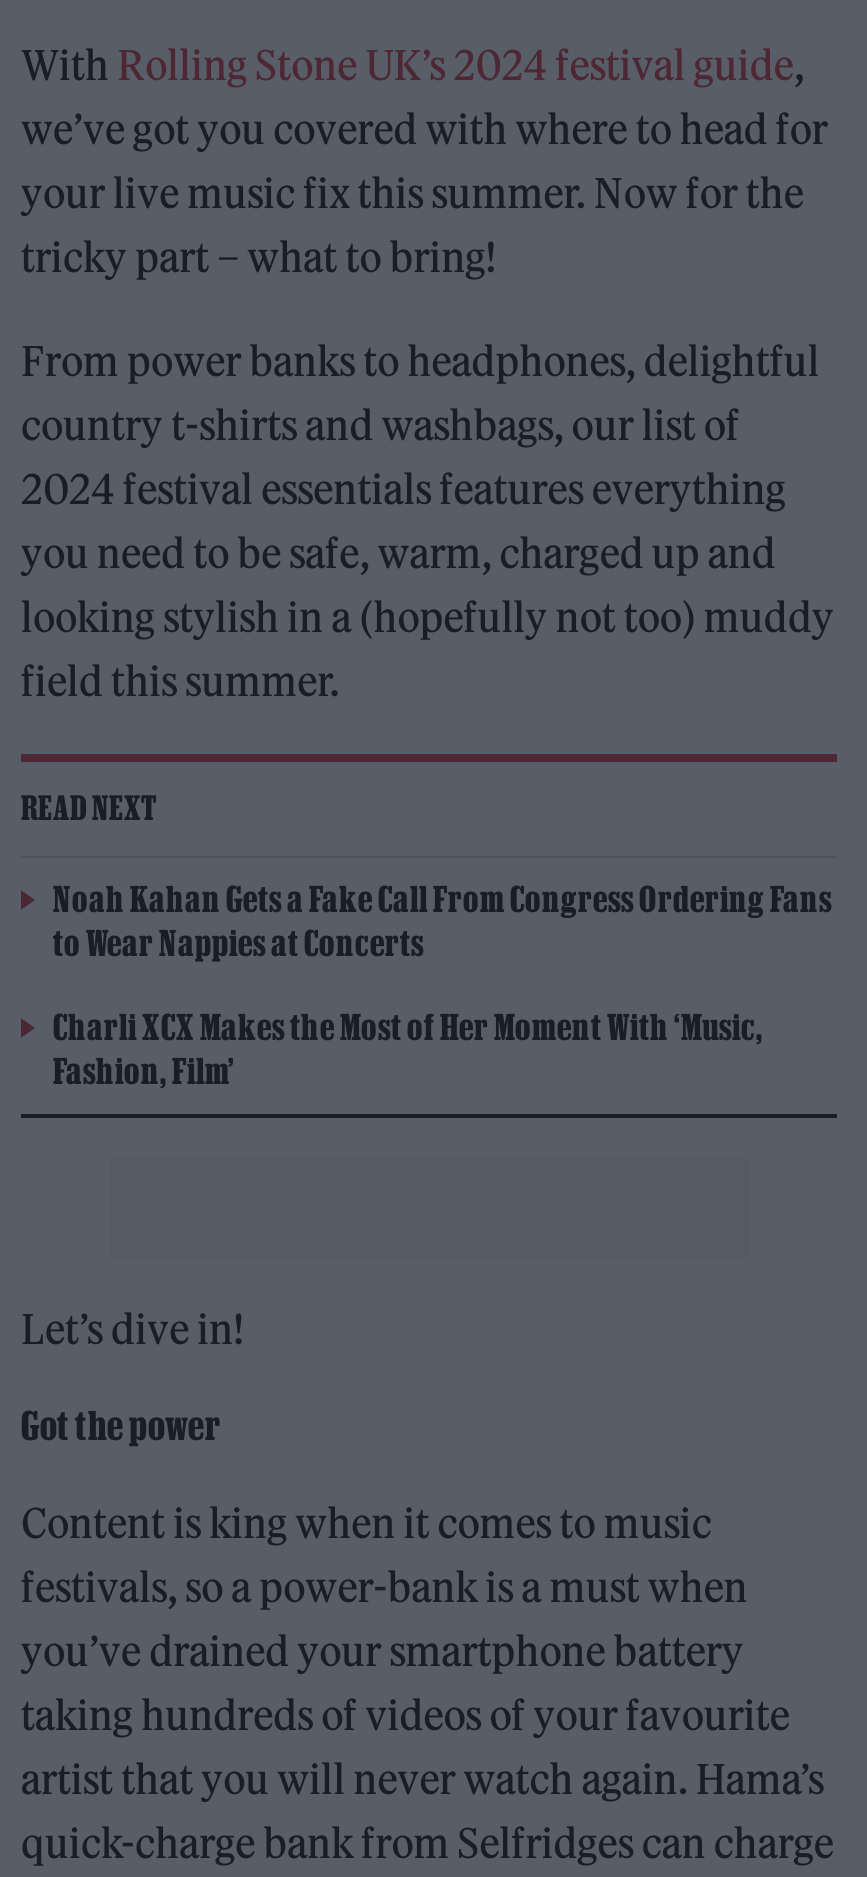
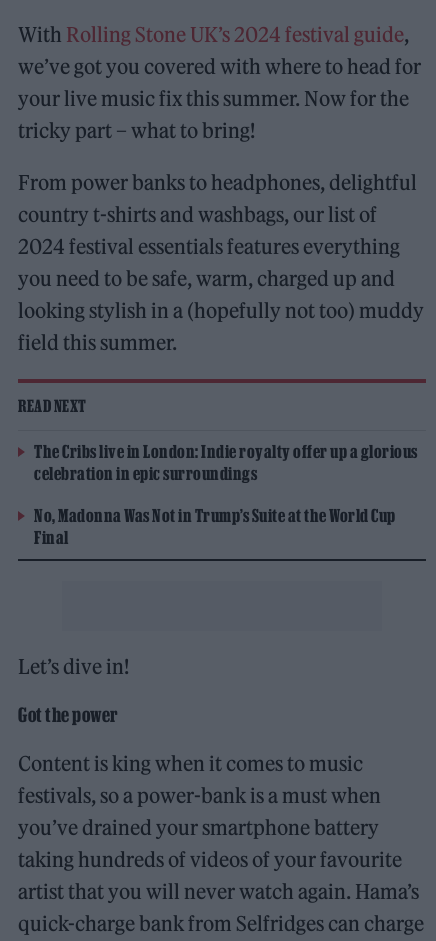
[53,879,832,961] Noah Kahan Gets a Fake Call From Congress Ordering Fans | to Wear Nappies at Concerts -> [34,442,417,483] The Cribs live in London: Indie royalty offer up a glorious | celebration in epic surroundings
[53,1007,763,1089] Charli XCX Makes the Most of Her Moment With ‘Music, | Fashion, Film’ -> [34,506,395,547] No, Madonna Was Not in Trump’s Suite at the World Cup | Final

